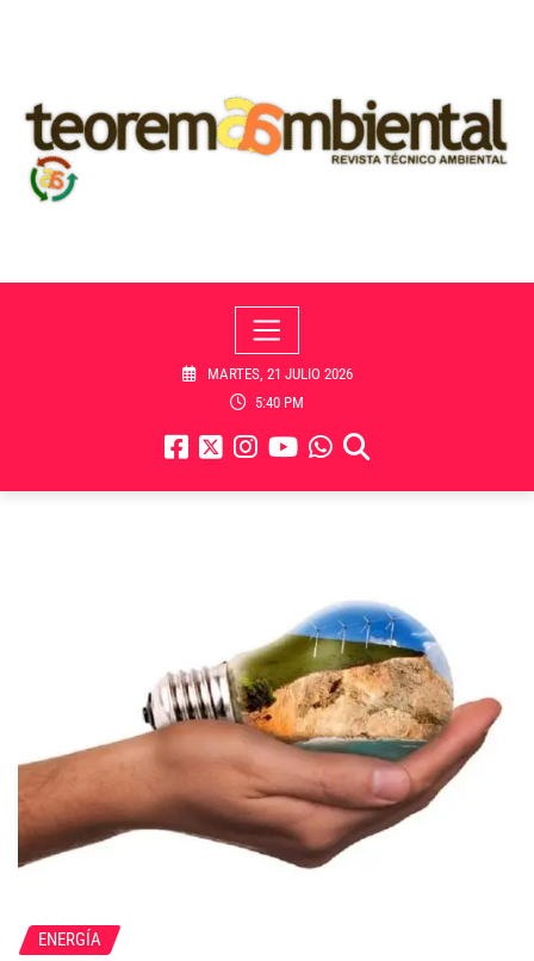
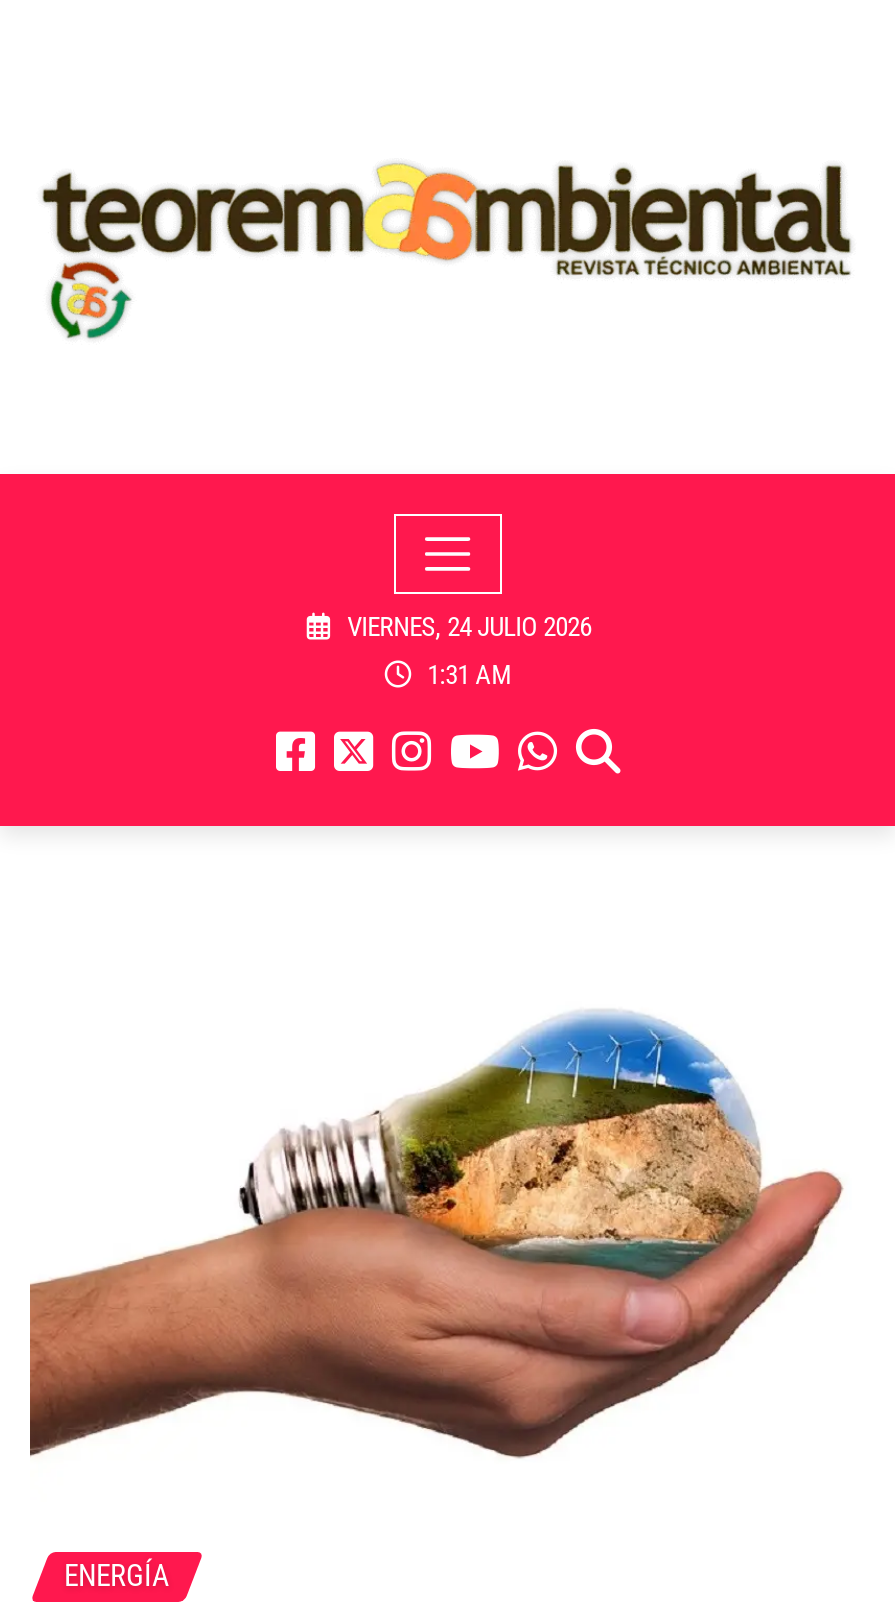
[203,365,352,383] MARTES, 21 JULIO 2026 -> [341,613,591,643] VIERNES, 24 JULIO 2026
[252,393,304,411] 5:40 PM -> [421,660,511,690] 1:31 AM

